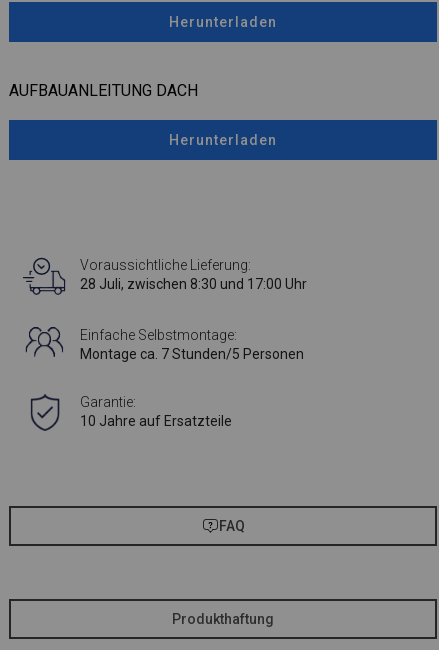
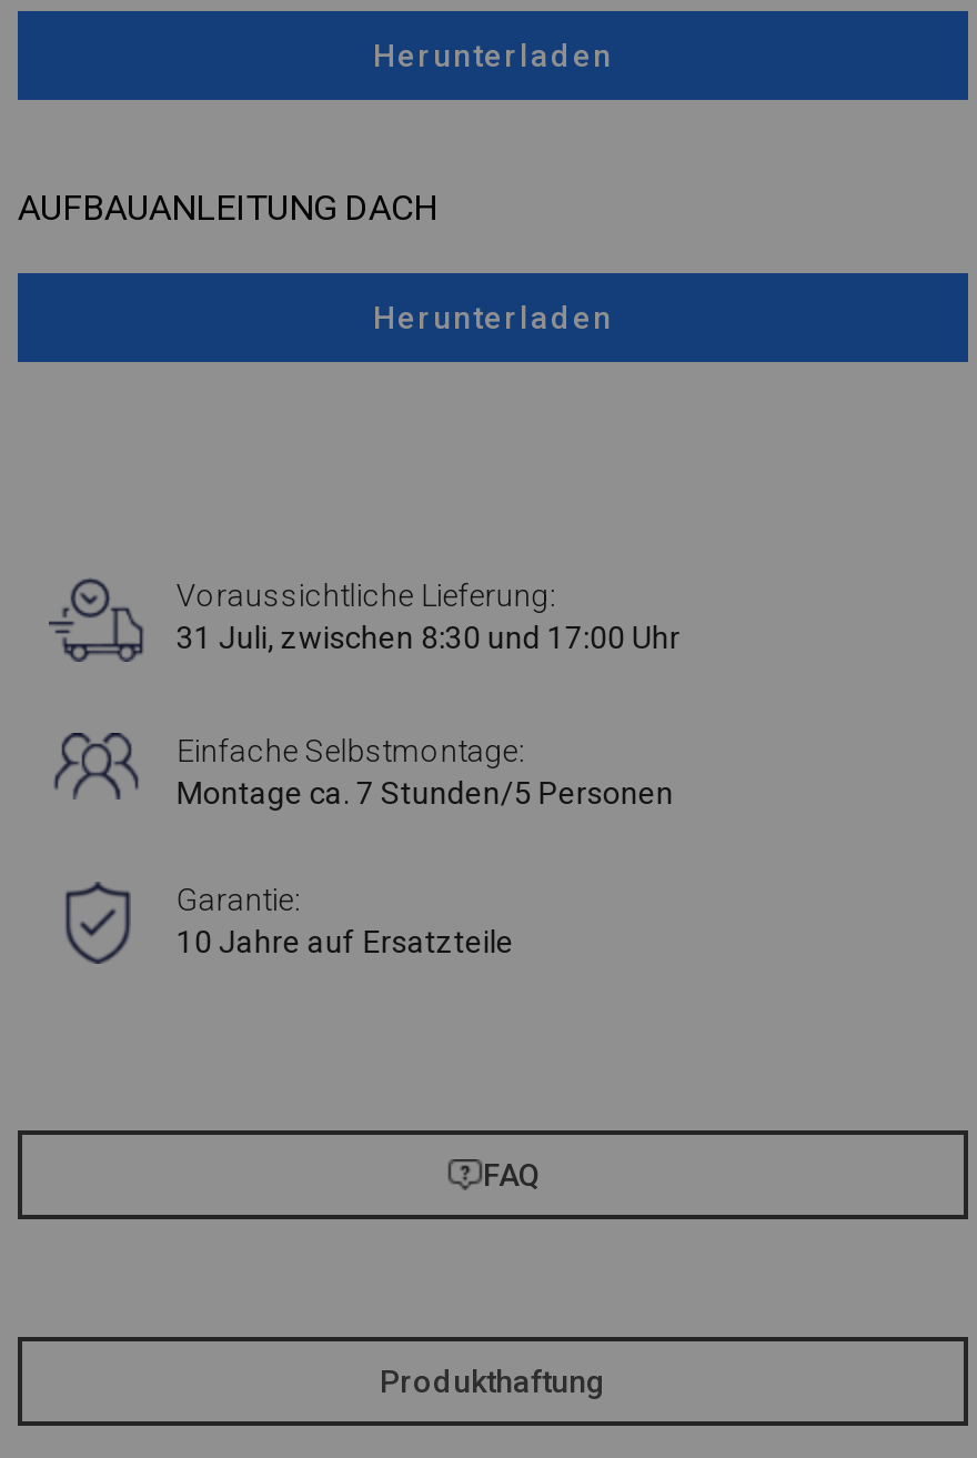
[80,276,307,292] 28 Juli, zwischen 8:30 und 17:00 Uhr -> [176,620,680,656] 31 Juli, zwischen 8:30 und 17:00 Uhr

